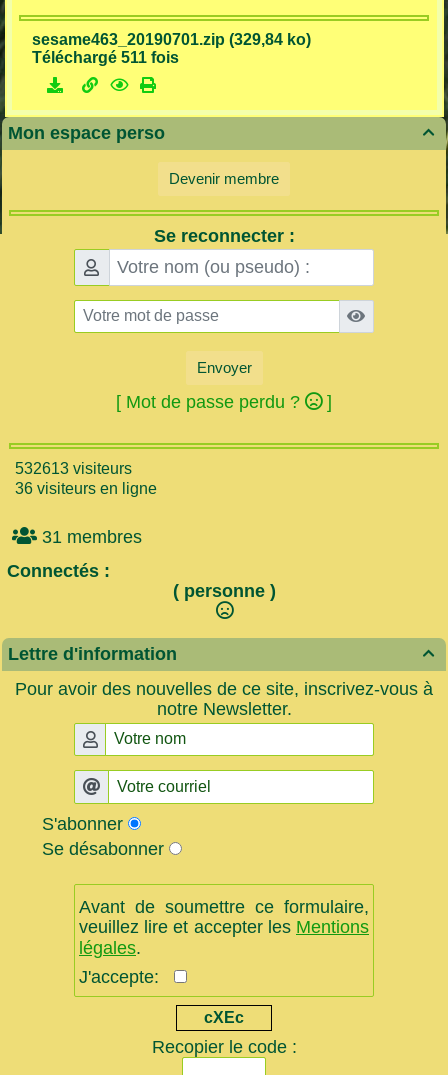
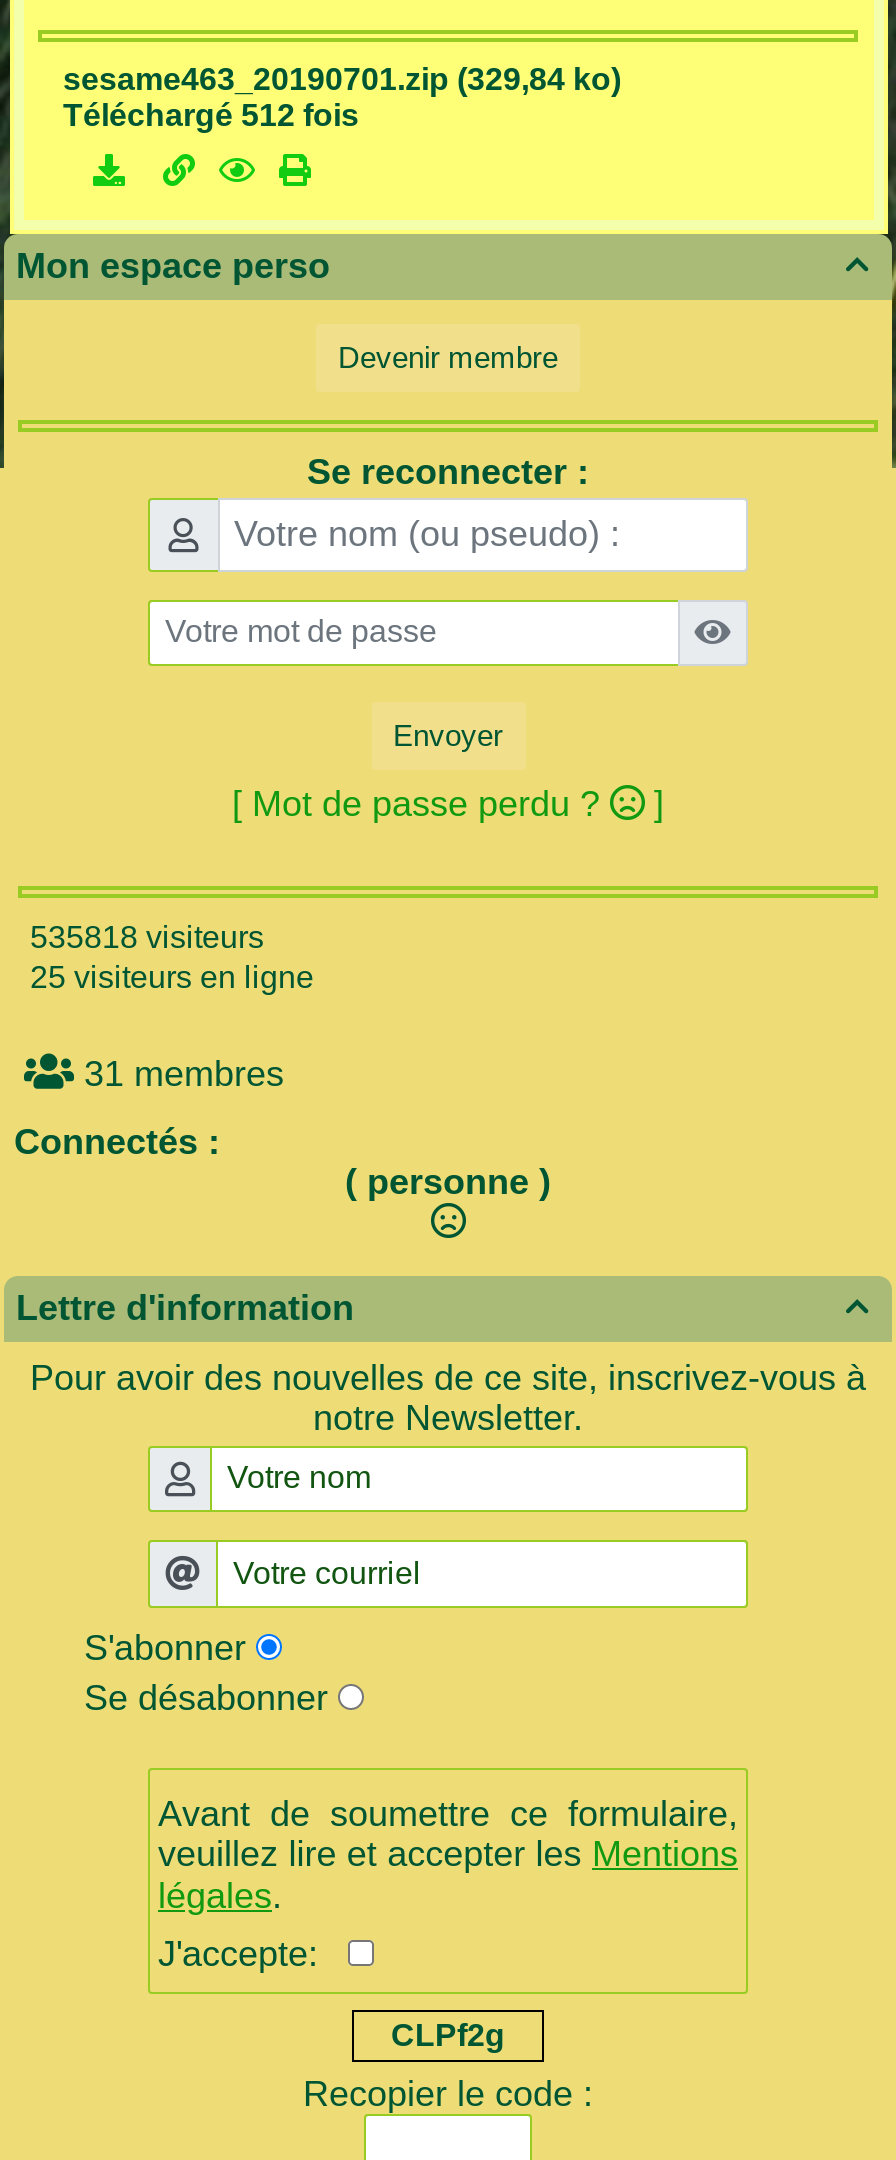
[31,49,178,66] Téléchargé 511 fois -> [63,98,359,132] Téléchargé 512 fois
[7,460,132,477] 532613 visiteurs -> [14,919,264,953] 535818 visiteurs
[7,480,157,497] 36 visiteurs en ligne -> [14,959,314,993] 25 visiteurs en ligne
[204,1009,244,1026] cXEc -> [391,2017,505,2051] CLPf2g

